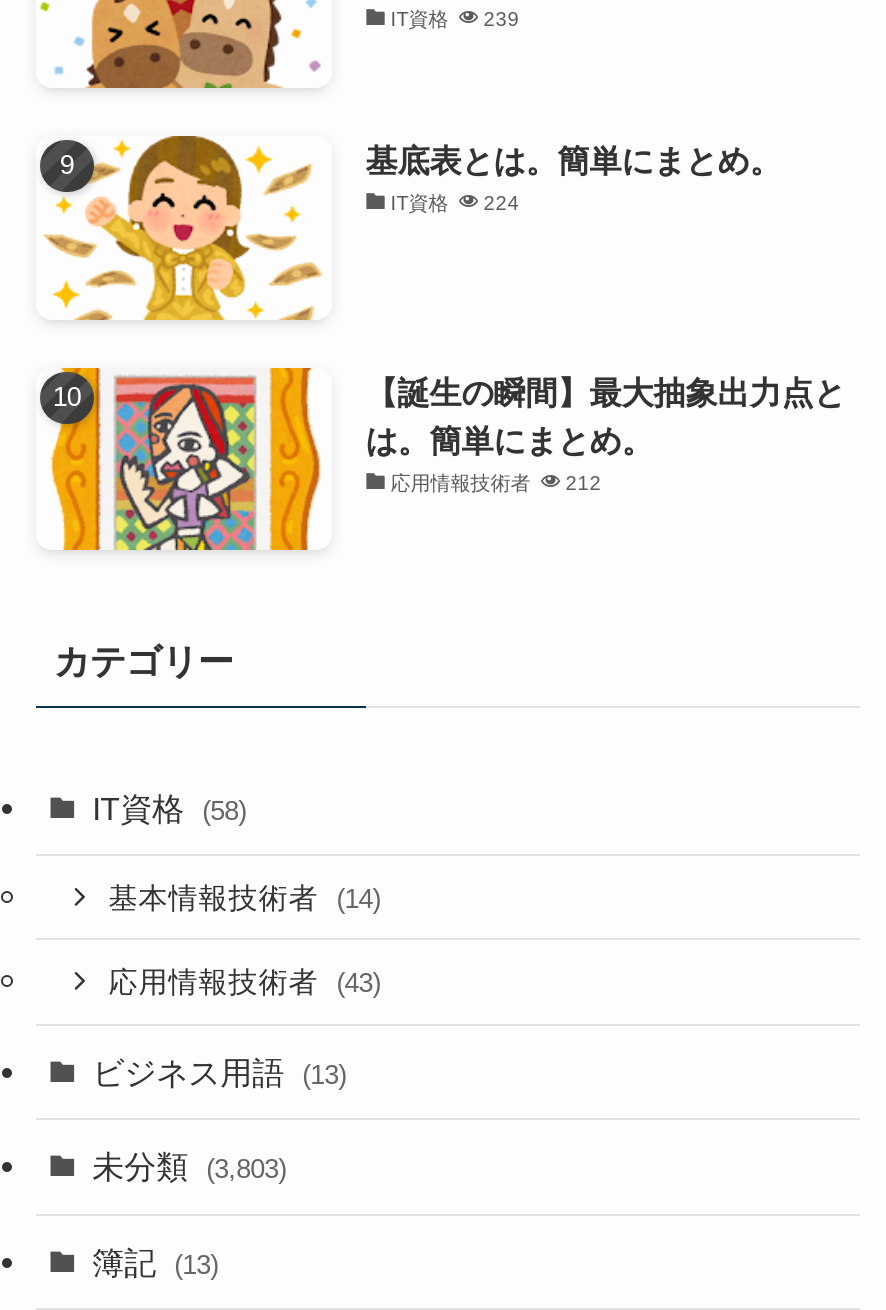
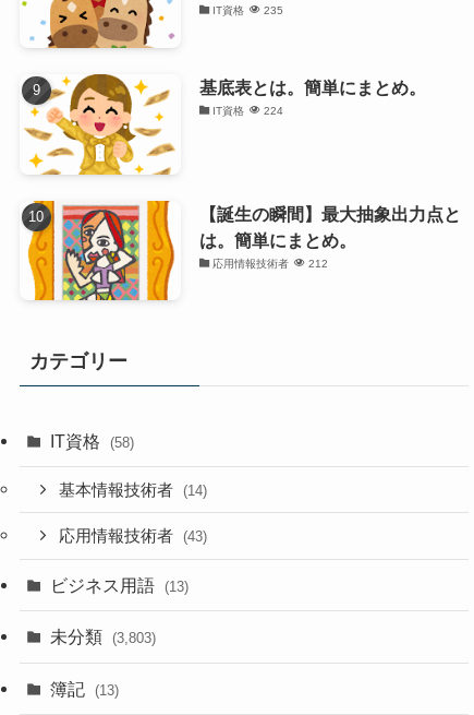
[391,8,520,30] IT資格 239 -> [213,4,283,16] IT資格 235

